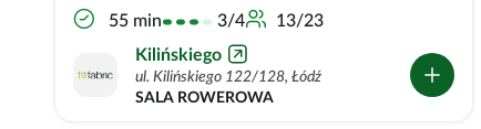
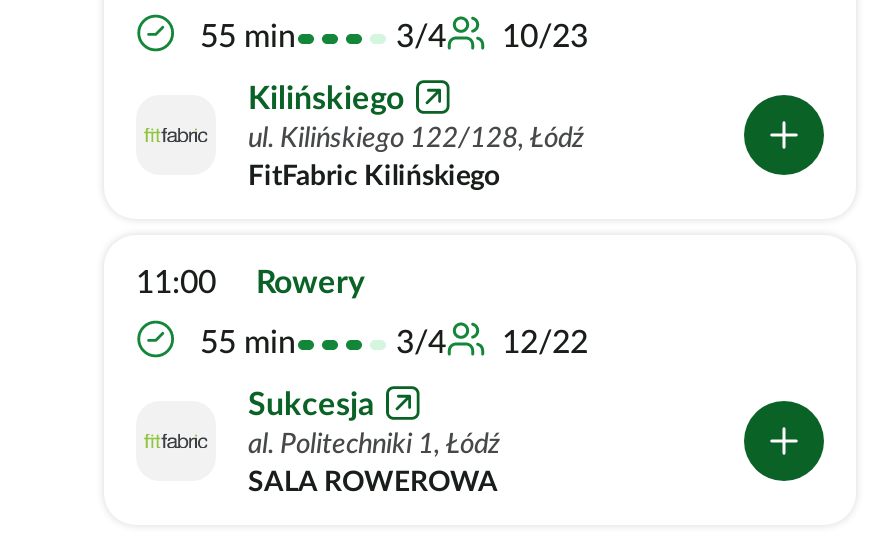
[213,9,324,30] 3/4 13/23 -> [388,16,588,53] 3/4 10/23
none -> [136,158,588,458] FitFabric Kilińskiego | 11:00 | Rowery | 55 min | 3/4 | 12/22 | Sukcesja | al. Politechniki 1, Łódź

